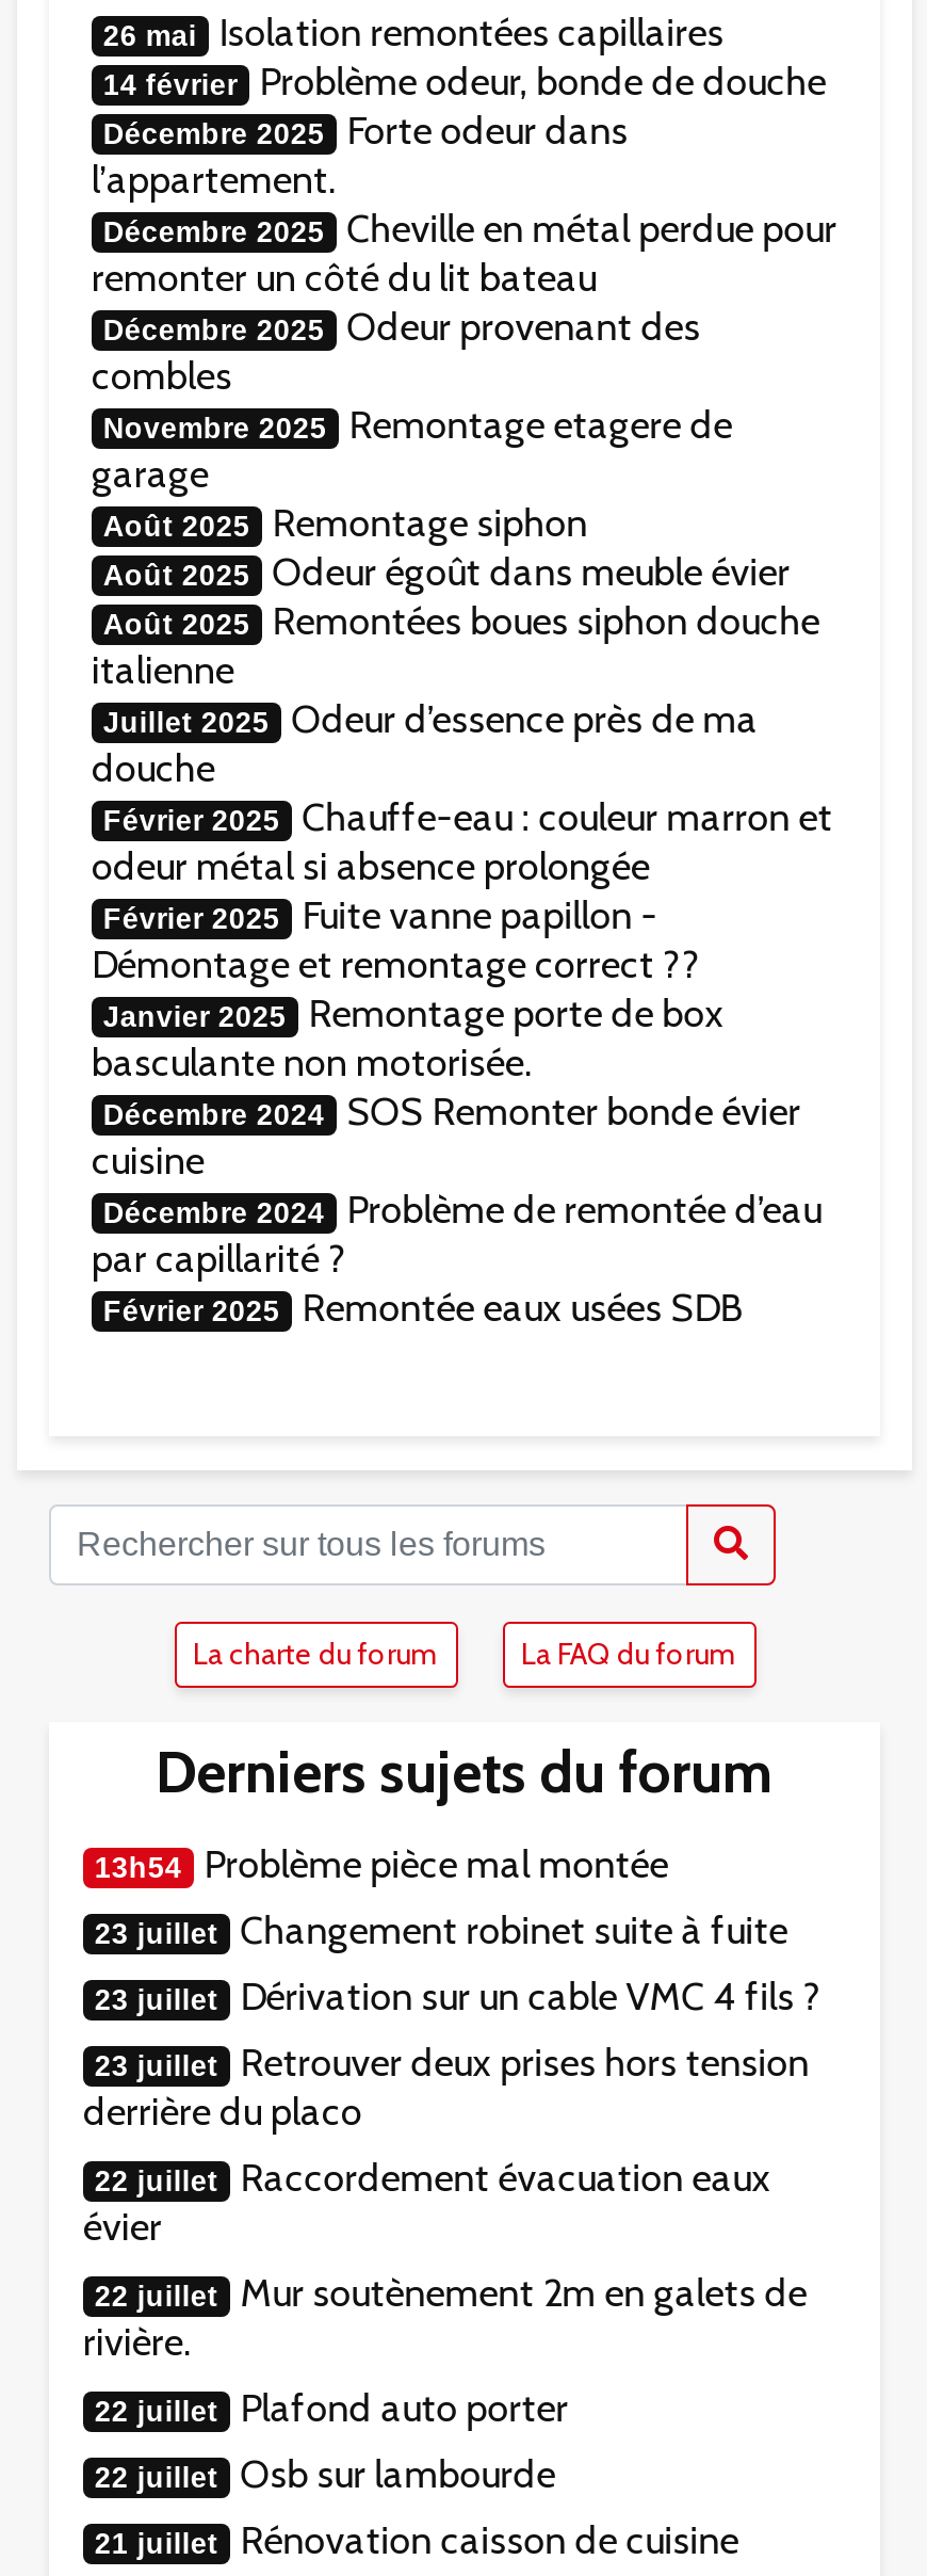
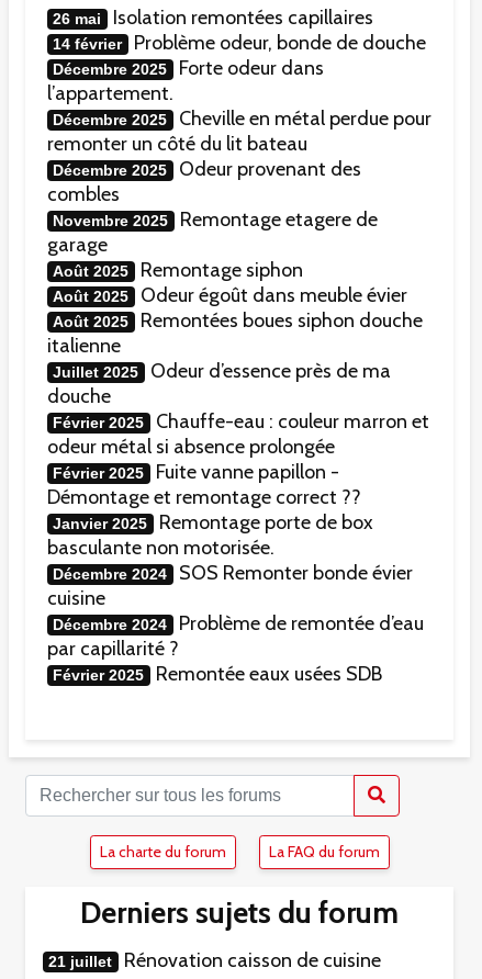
[83,1841,822,2498] 13h54 | Problème pièce mal montée | 23 juillet | Changement robinet suite à fuite | 23 juillet | Dérivation sur un cable VMC 4 fils ? | 23 juillet | Retrouver deux prises hors tension | derrière du placo | 22 juillet | Raccordement évacuation eaux | évier | 22 juillet | Mur soutènement 2m en galets de | rivière. | 22 juillet | Plafond auto porter | 22 juillet | Osb sur lambourde -> none

